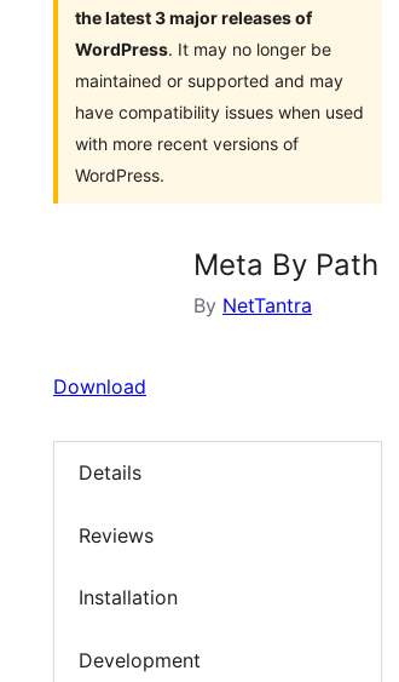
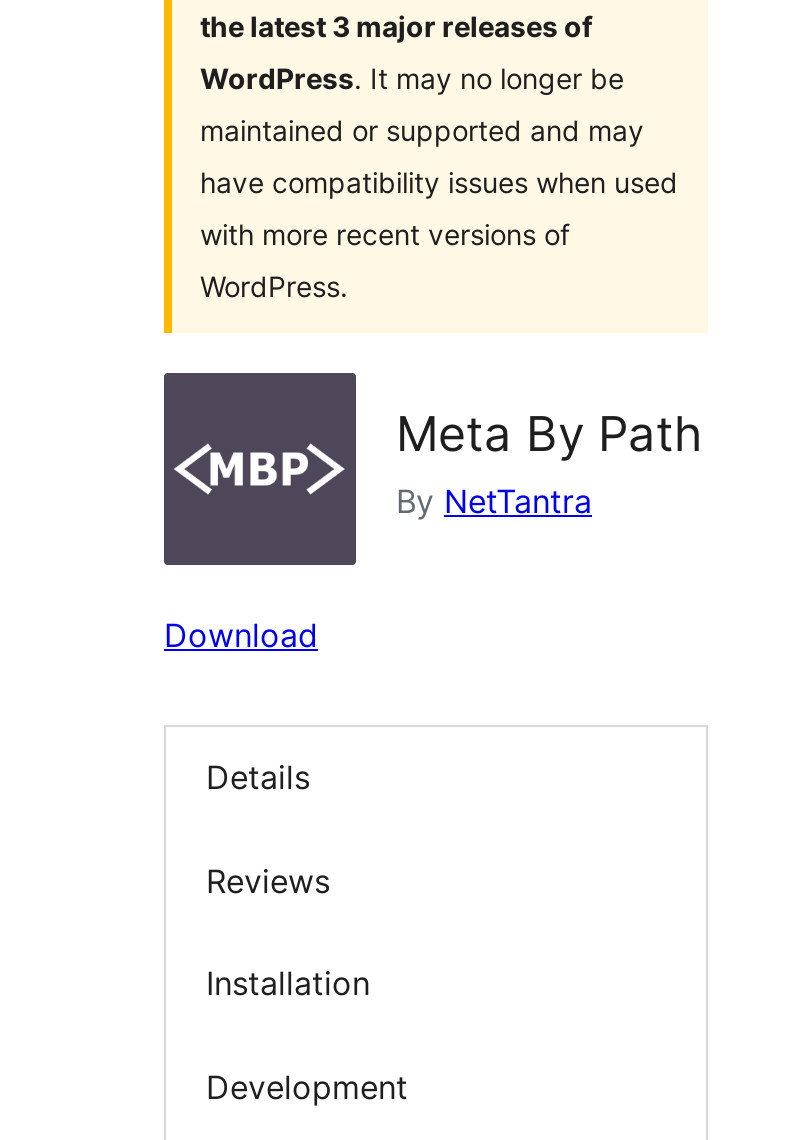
none -> [162,371,358,567] [image]

